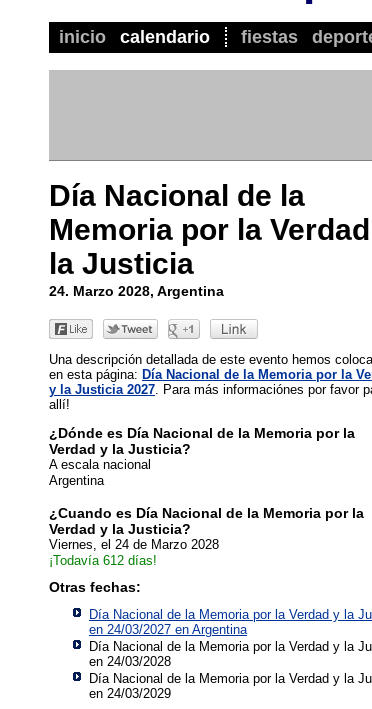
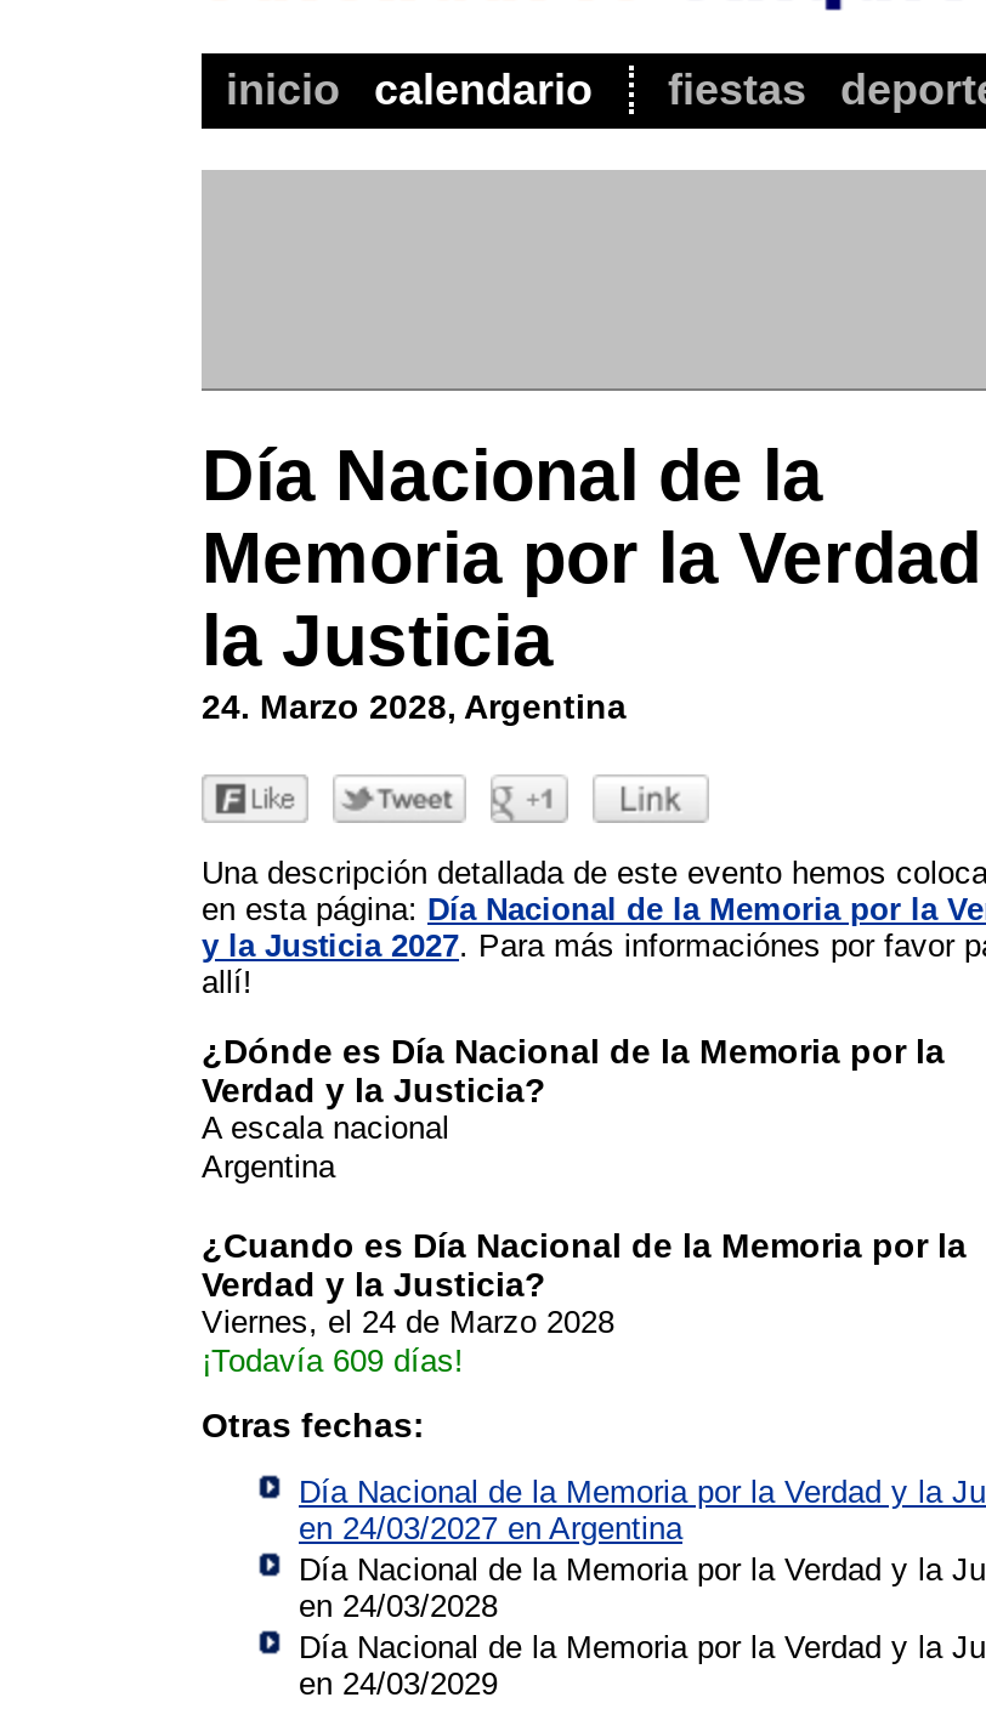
[49,553,157,568] ¡Todavía 612 días! -> [202,1342,464,1378] ¡Todavía 609 días!

